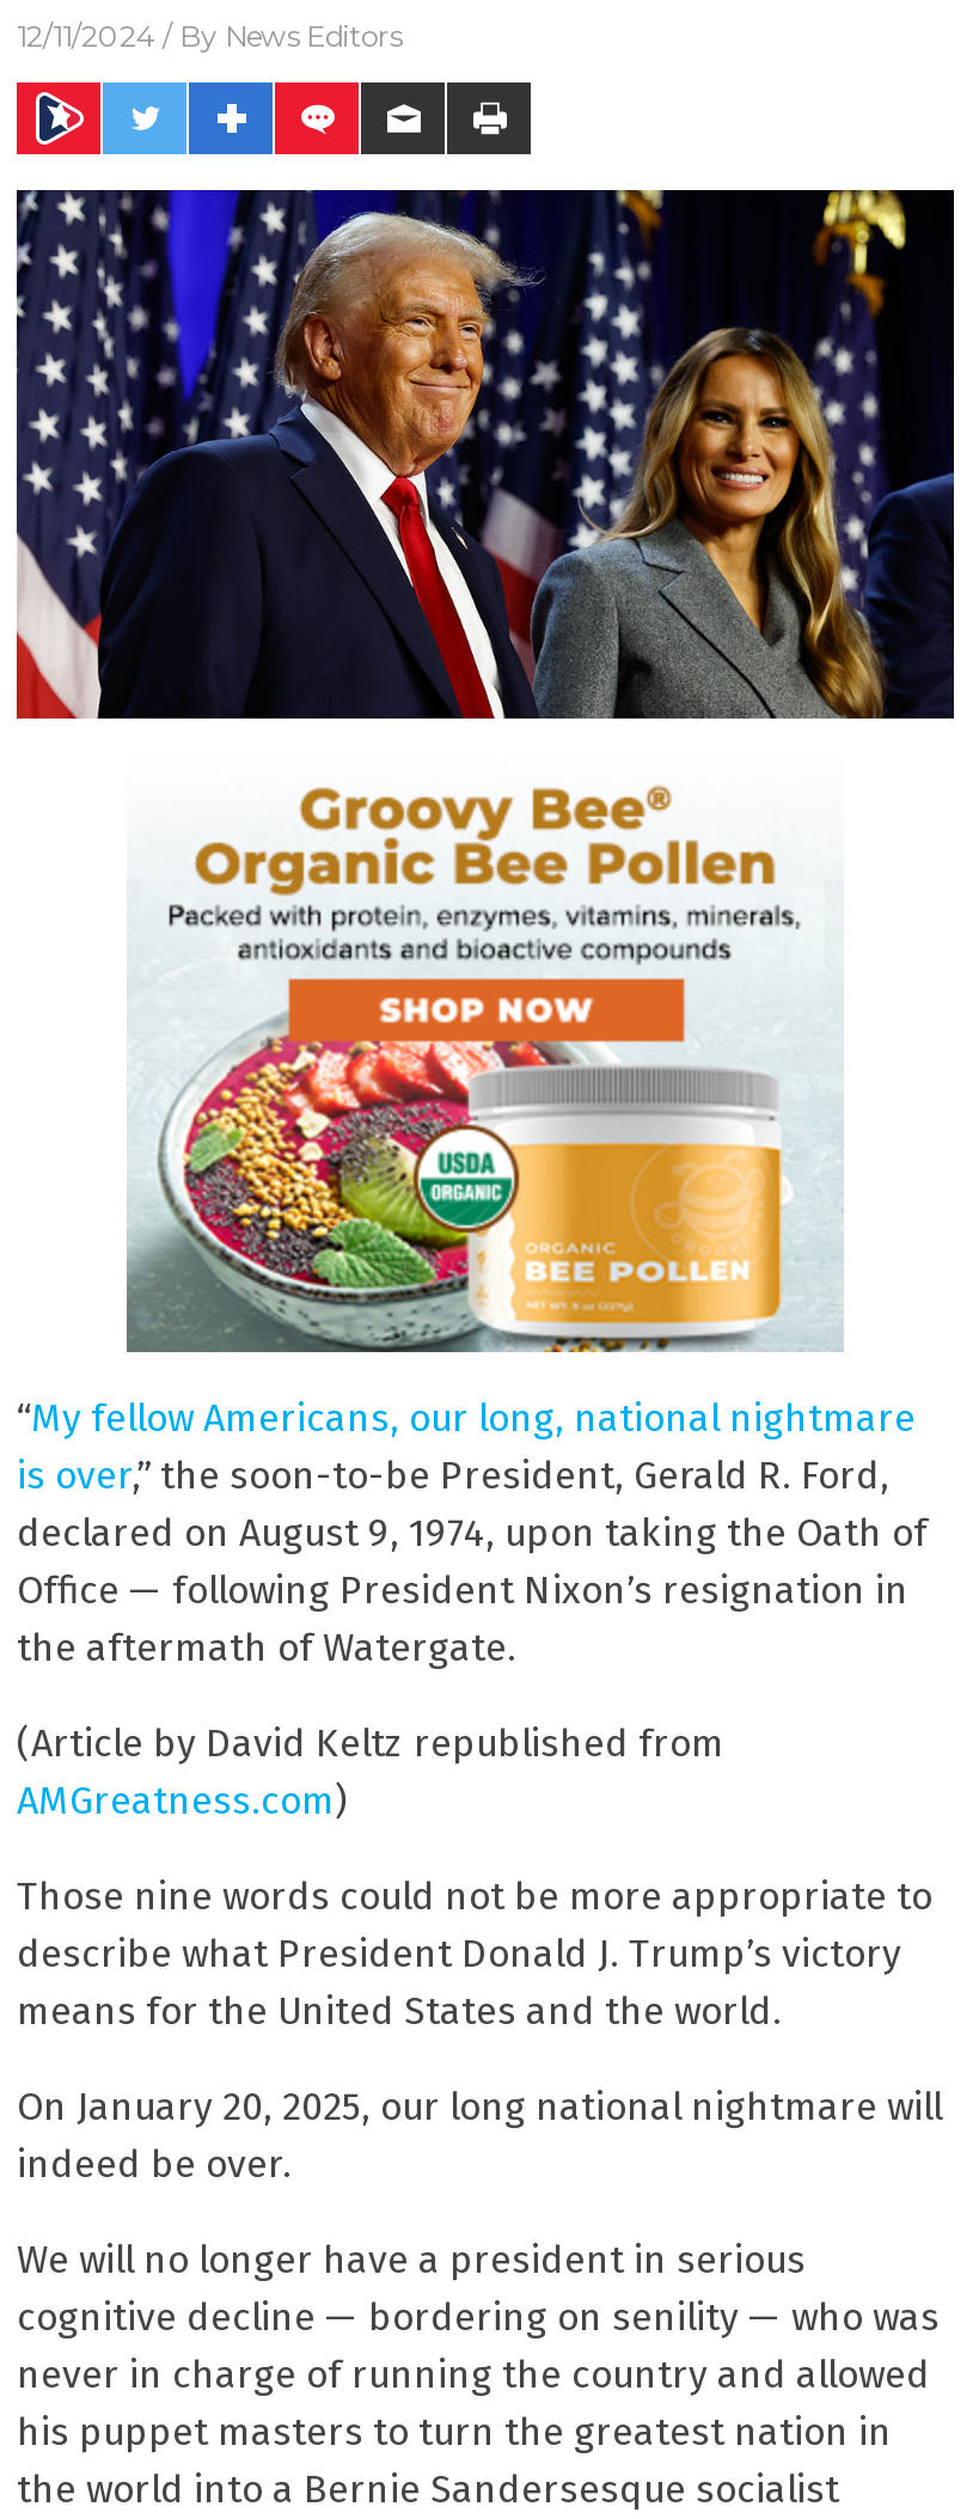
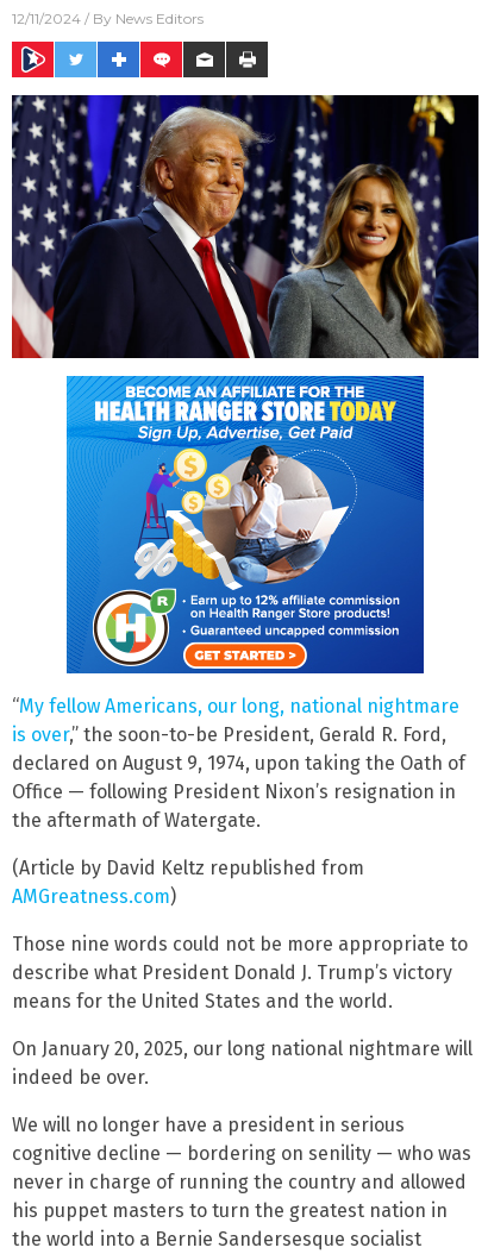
[124,754,844,1355] [image] -> [65,375,425,675] [image]

